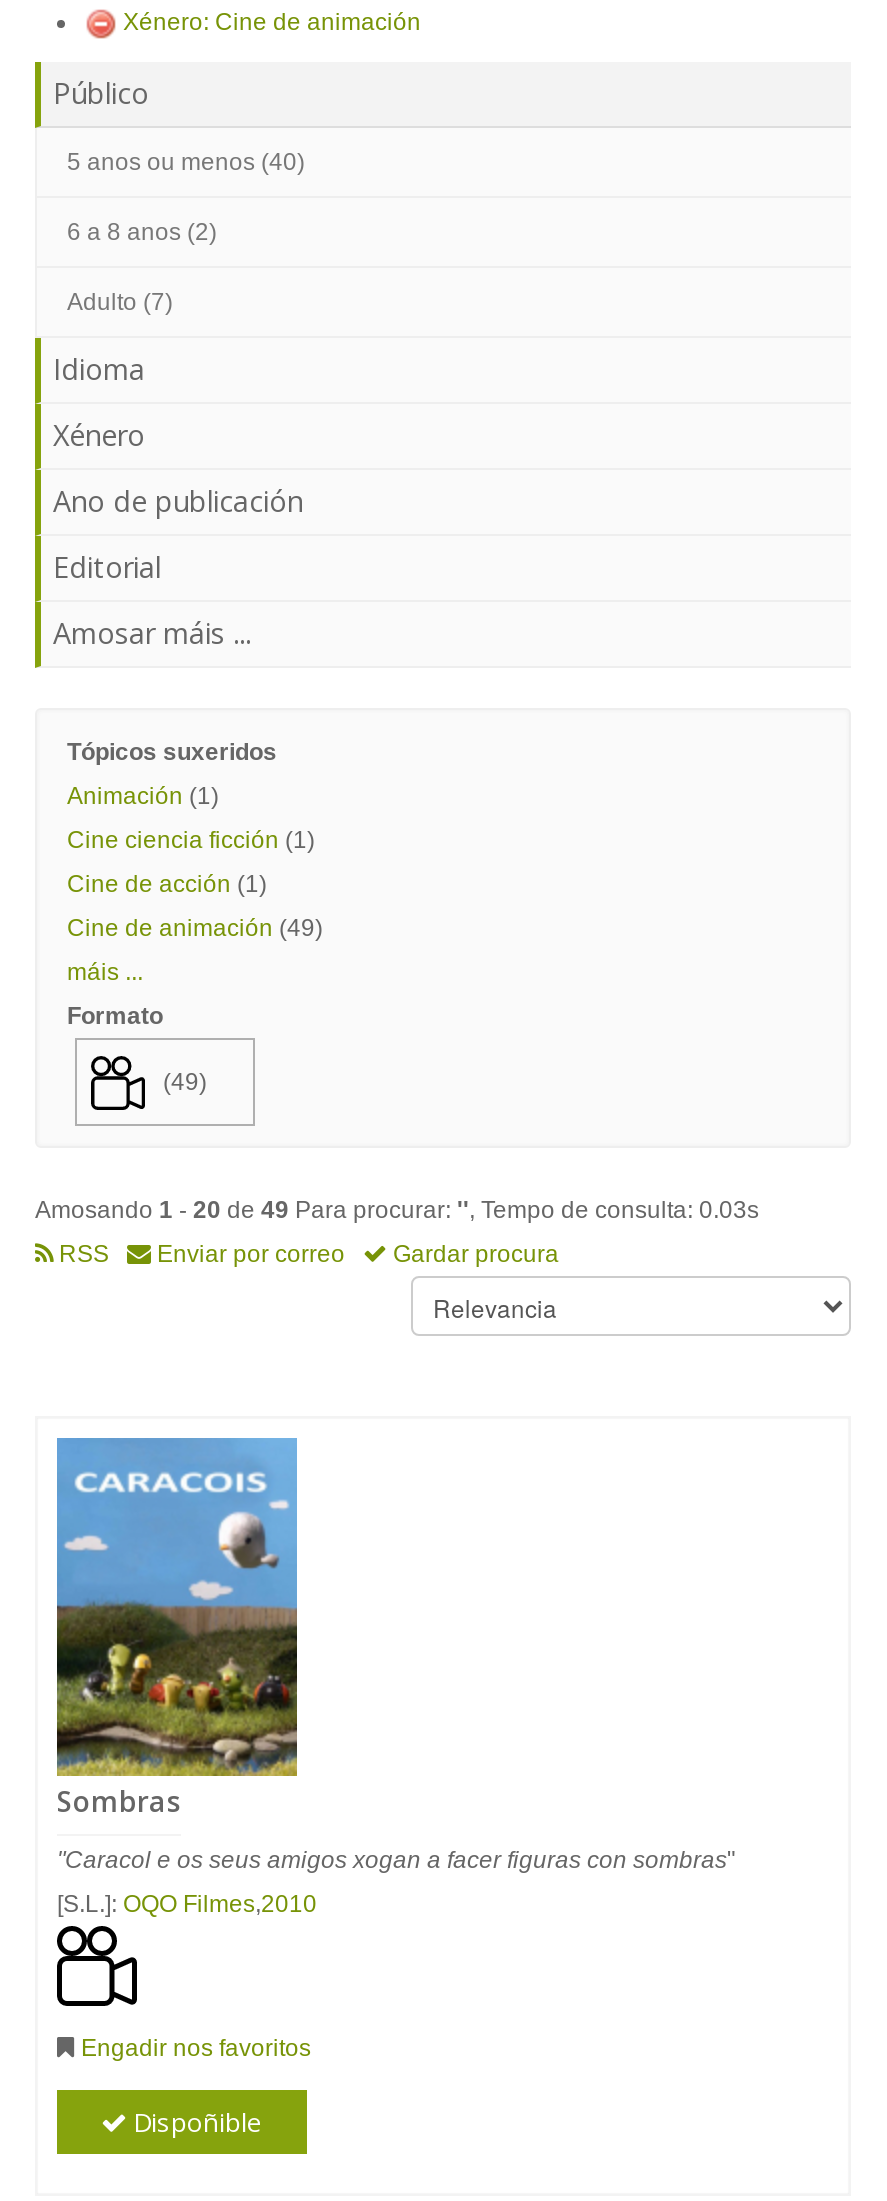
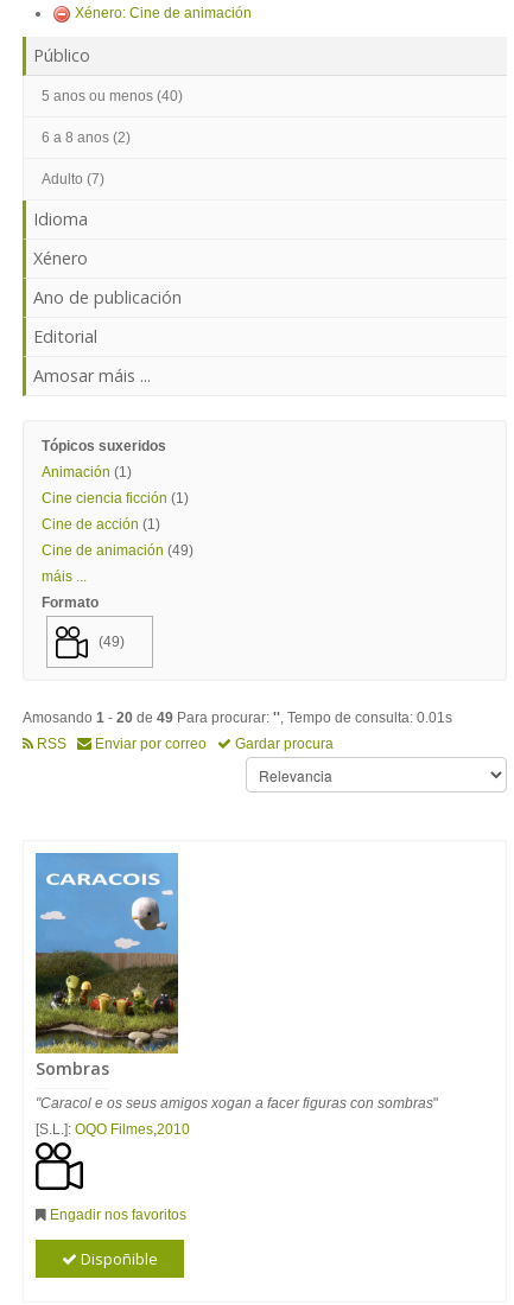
[35,1196,759,1224] Amosando 1 - 20 de 49 Para procurar: '', Tempo de consulta: 0.03s -> [23,709,452,726] Amosando 1 - 20 de 49 Para procurar: '', Tempo de consulta: 0.01s

